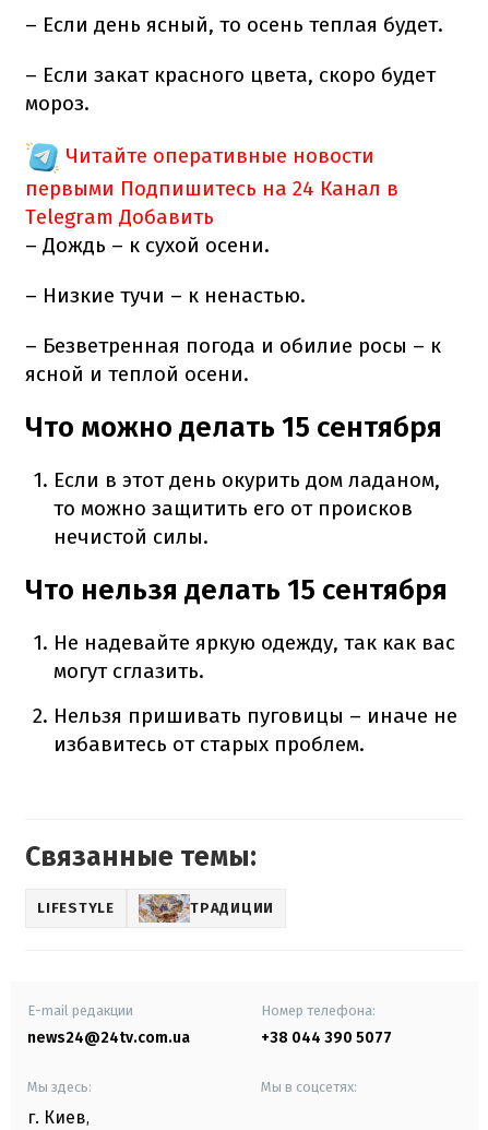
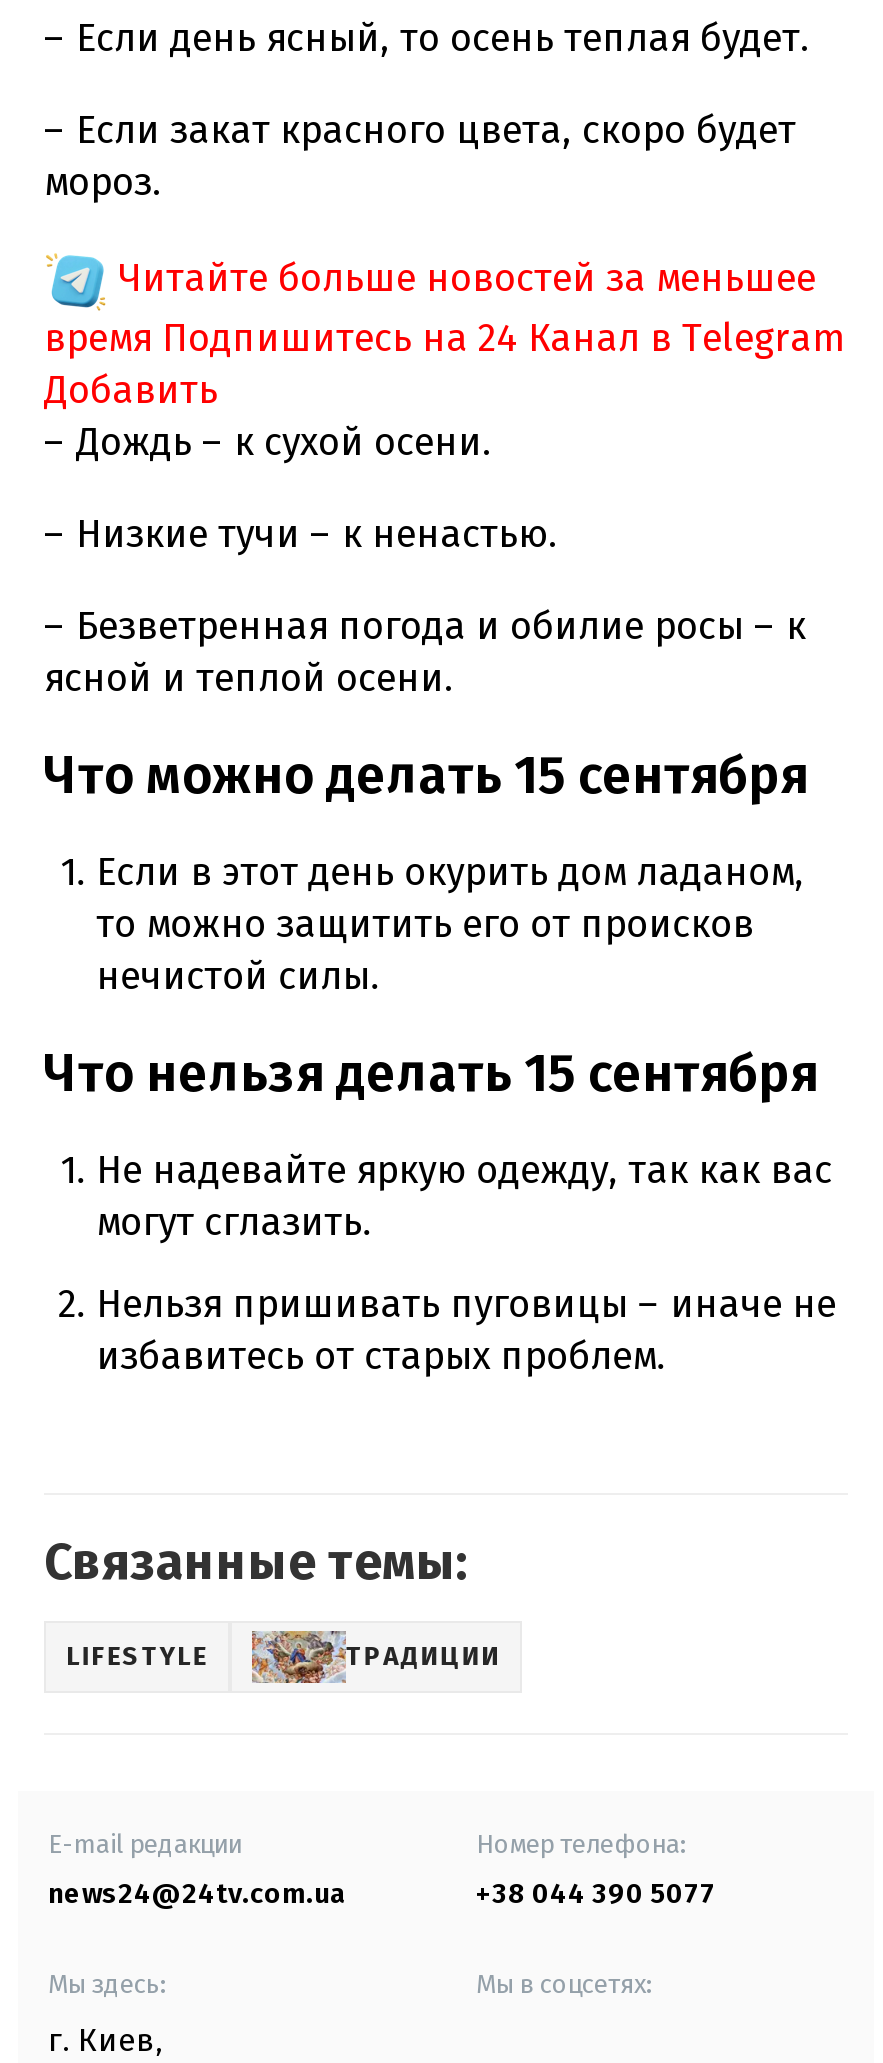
[25,143,398,229] Читайте оперативные новости | первыми Подпишитесь на 24 Канал в | Telegram Добавить -> [44,254,844,412] Читайте больше новостей за меньшее | время Подпишитесь на 24 Канал в Telegram | Добавить

